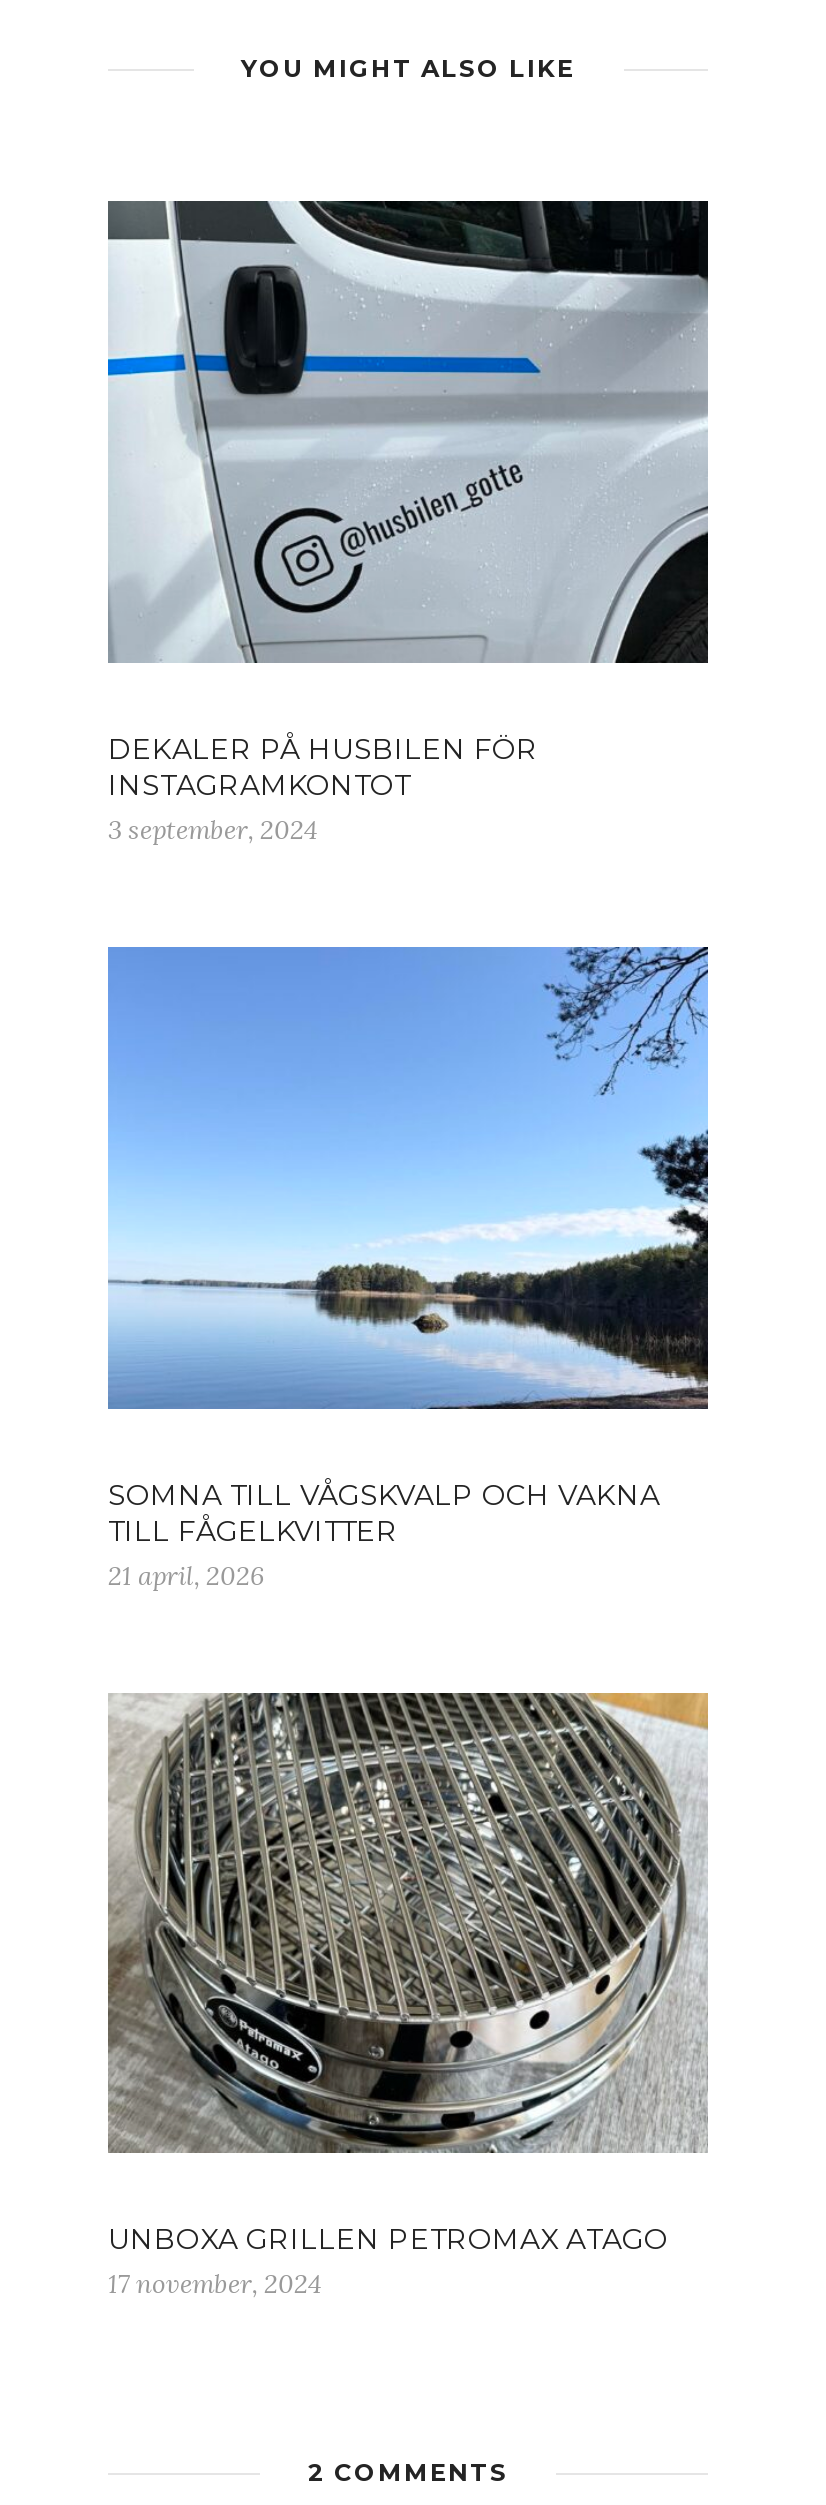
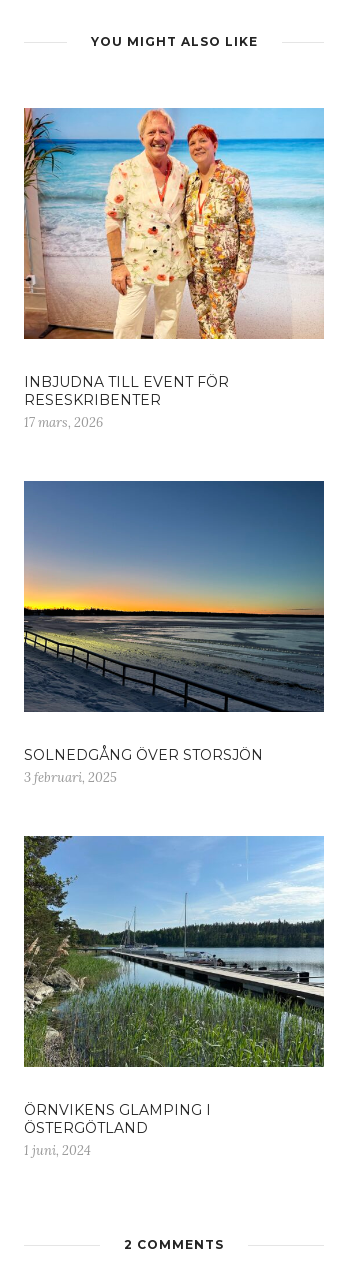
[106,198,710,846] [image] | DEKALER PÅ HUSBILEN FÖR | INSTAGRAMKONTOT | 3 september, 2024 -> [23,107,325,431] [image] | INBJUDNA TILL EVENT FÖR | RESESKRIBENTER | 17 mars, 2026
[106,946,710,1592] [image] | SOMNA TILL VÅGSKVALP OCH VAKNA | TILL FÅGELKVITTER | 21 april, 2026 -> [23,480,325,786] [image] | SOLNEDGÅNG ÖVER STORSJÖN | 3 februari, 2025
[106,1656,710,2301] [image] | UNBOXA GRILLEN PETROMAX ATAGO | 17 november, 2024 -> [23,835,325,1159] [image] | ÖRNVIKENS GLAMPING I | ÖSTERGÖTLAND | 1 juni, 2024

